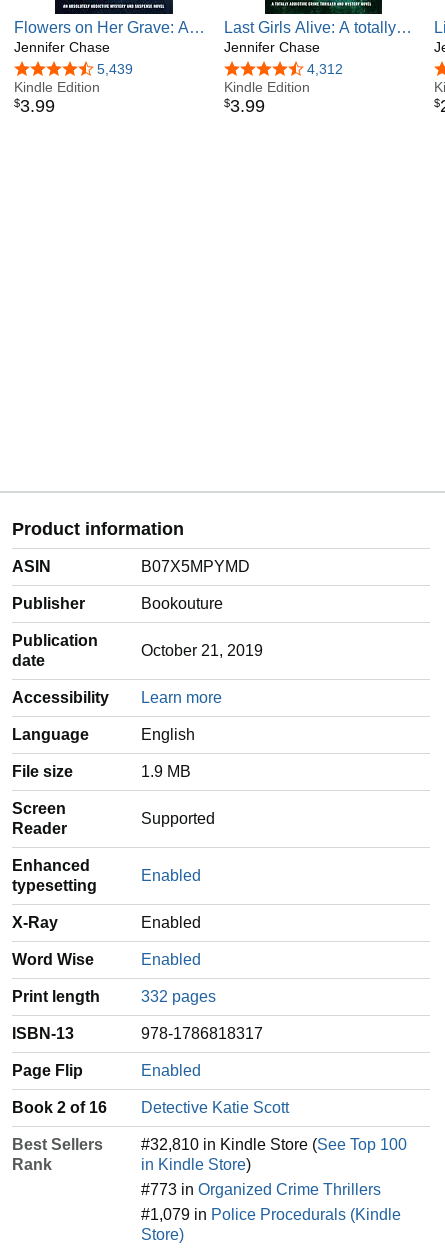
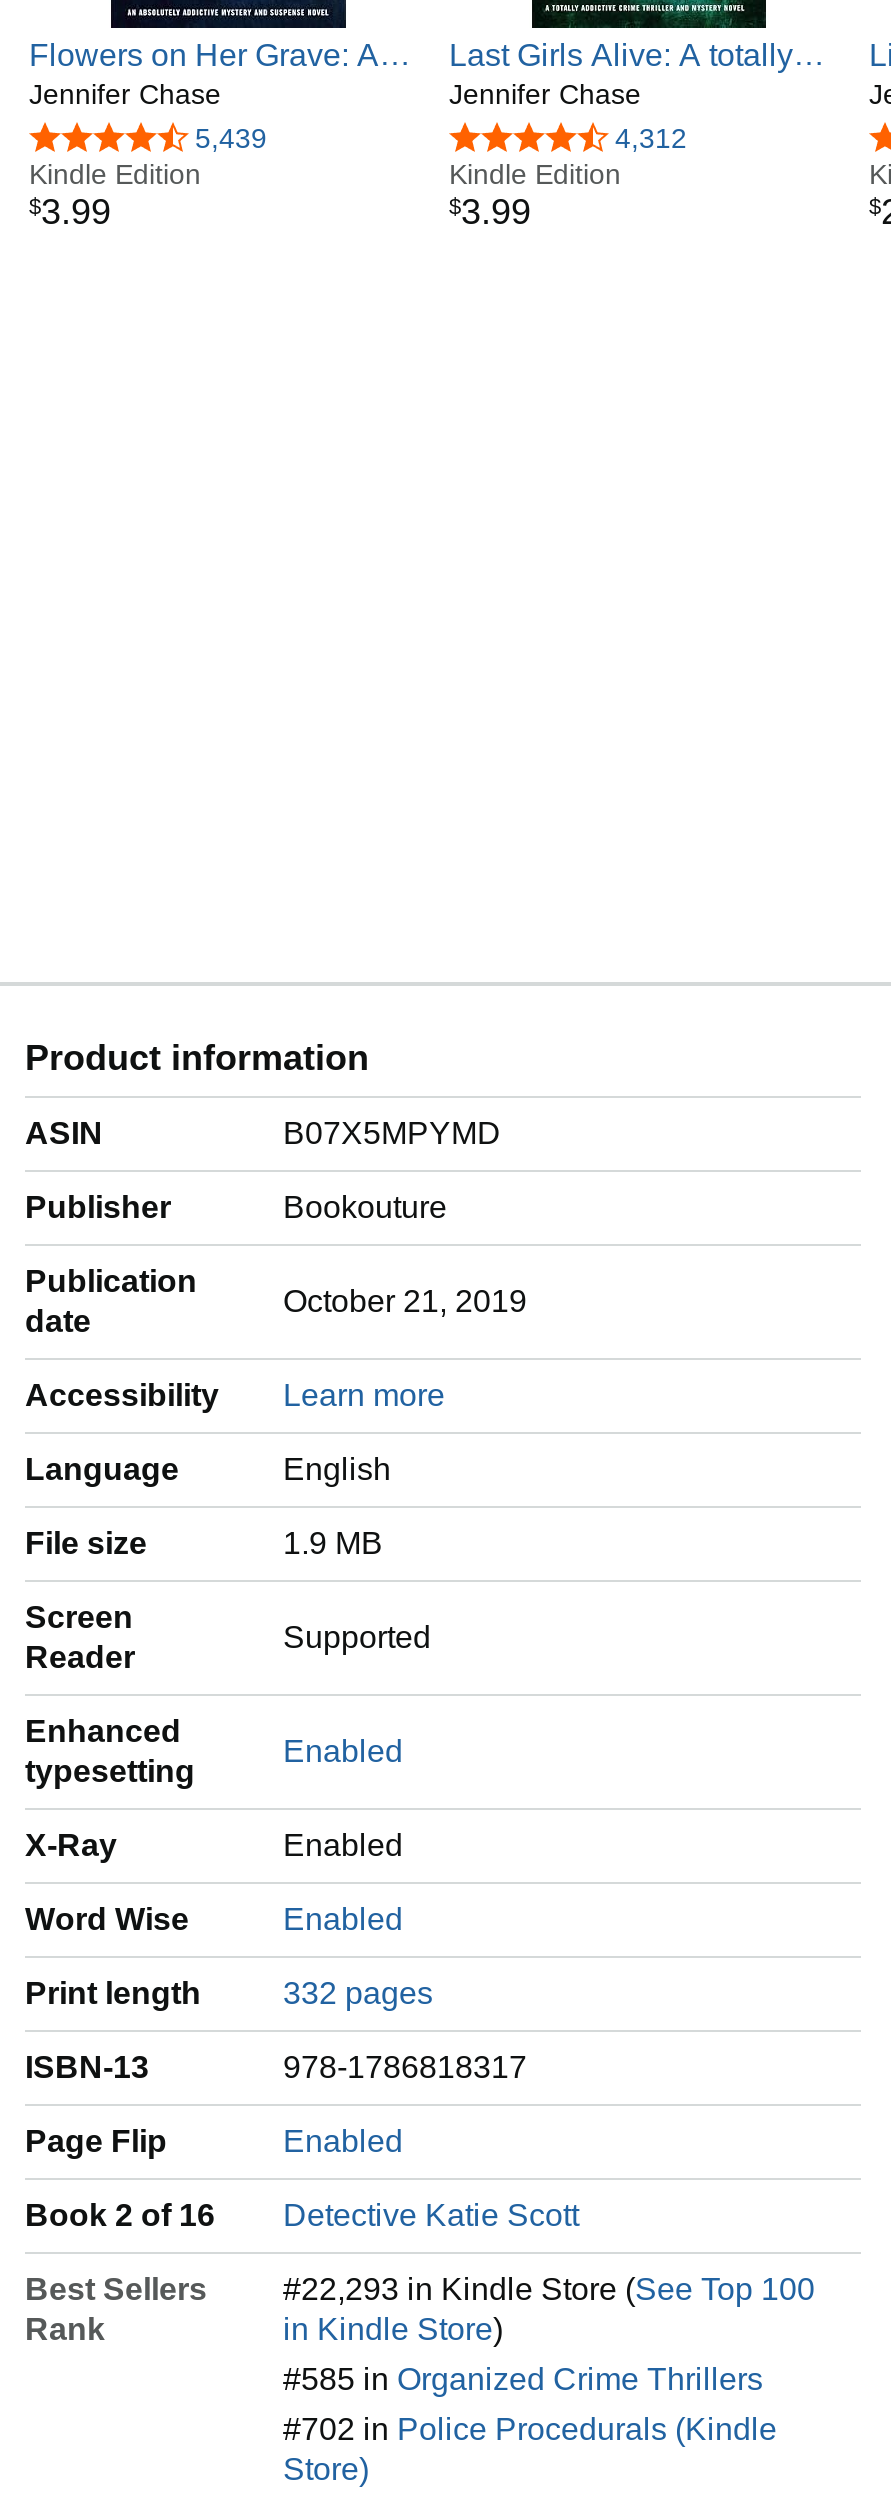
[141,1136,407,1153] #32,810 in Kindle Store (See Top 100 -> [283,2272,815,2306] #22,293 in Kindle Store (See Top 100
[141,1181,381,1198] #773 in Organized Crime Thrillers -> [283,2362,763,2396] #585 in Organized Crime Thrillers
[141,1206,401,1223] #1,079 in Police Procedurals (Kindle -> [283,2412,777,2446] #702 in Police Procedurals (Kindle

